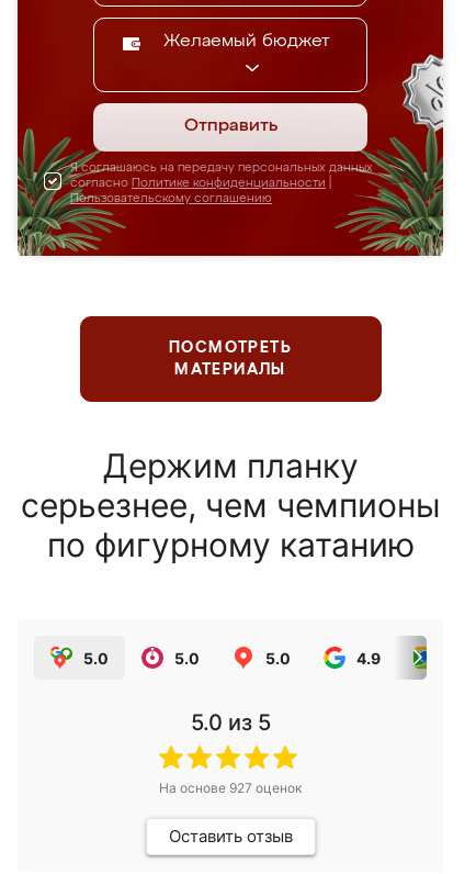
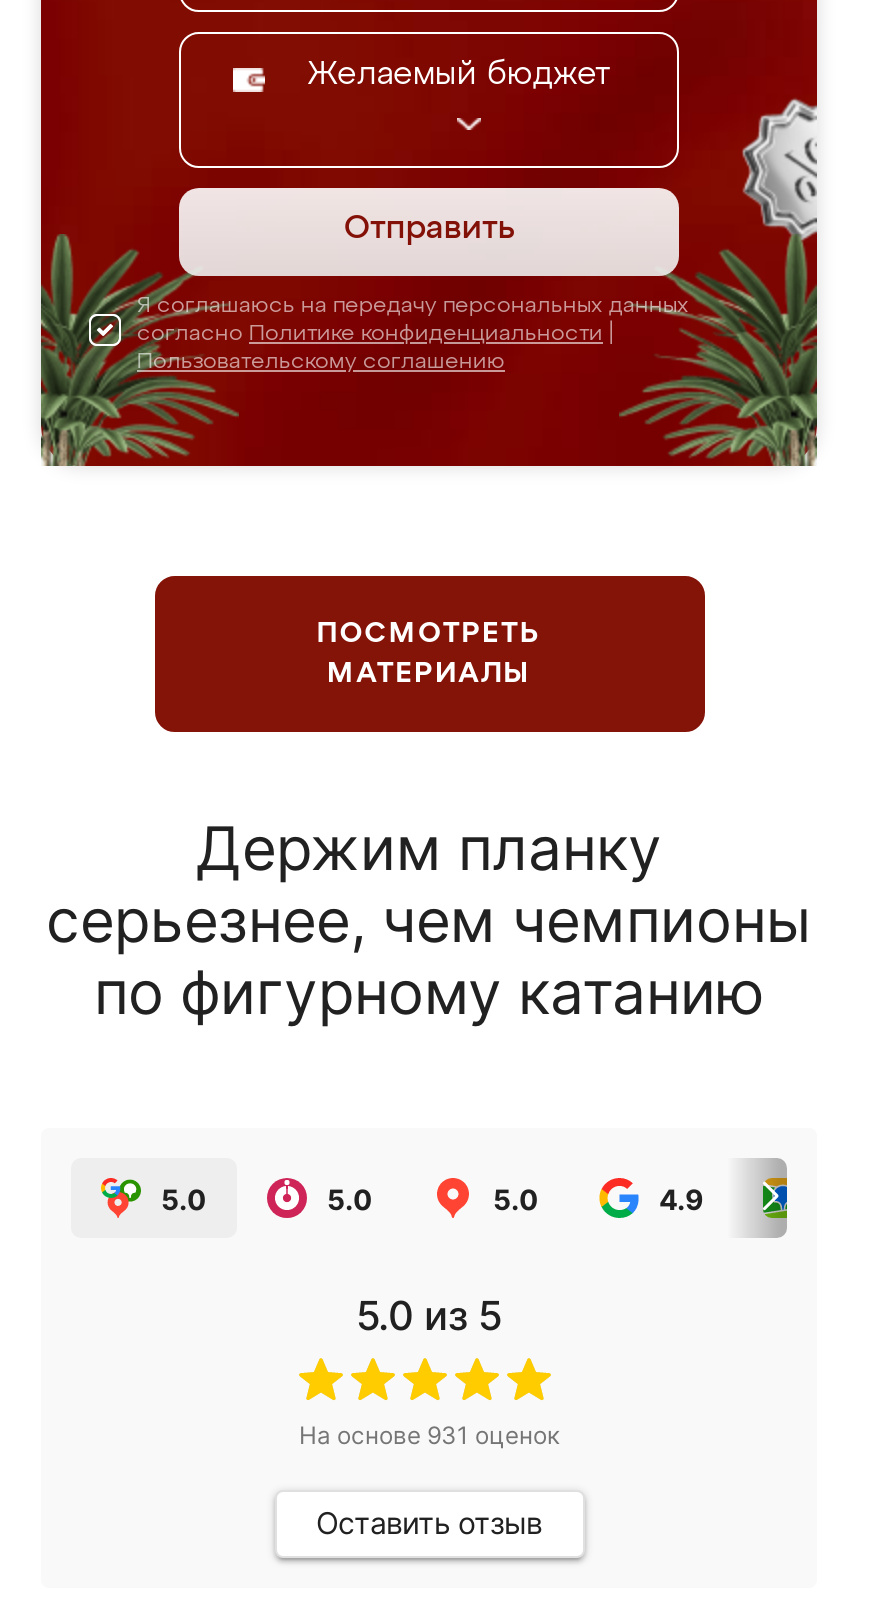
[159,780,302,796] На основе 927 оценок -> [299,1420,559,1450] На основе 931 оценок

